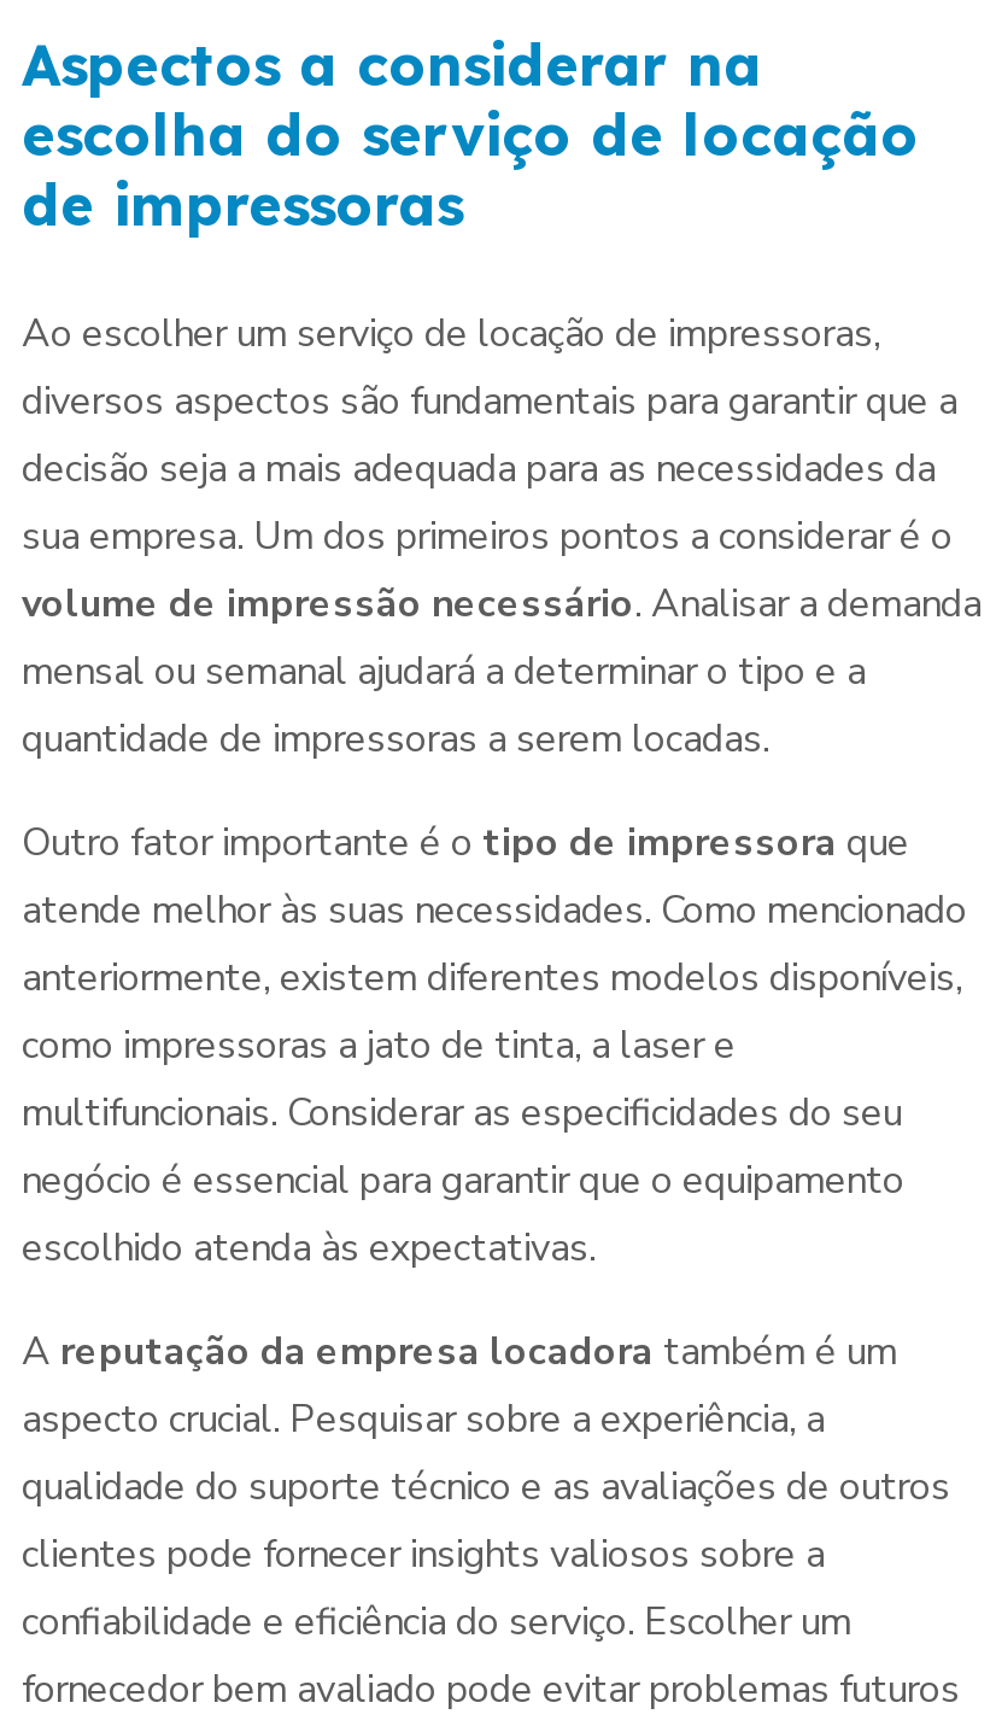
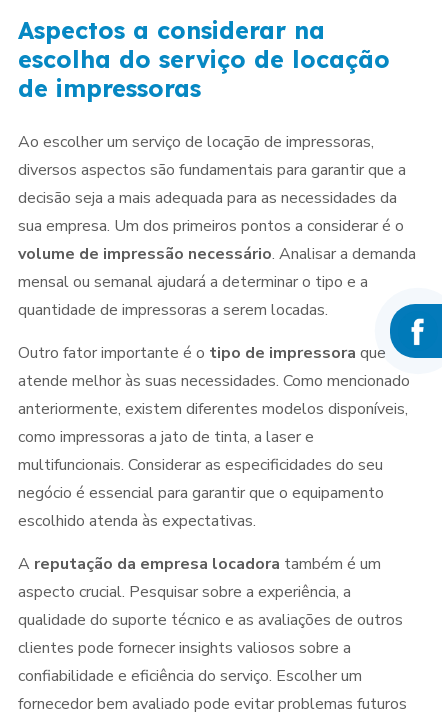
none -> [388,302,439,360] [image]

